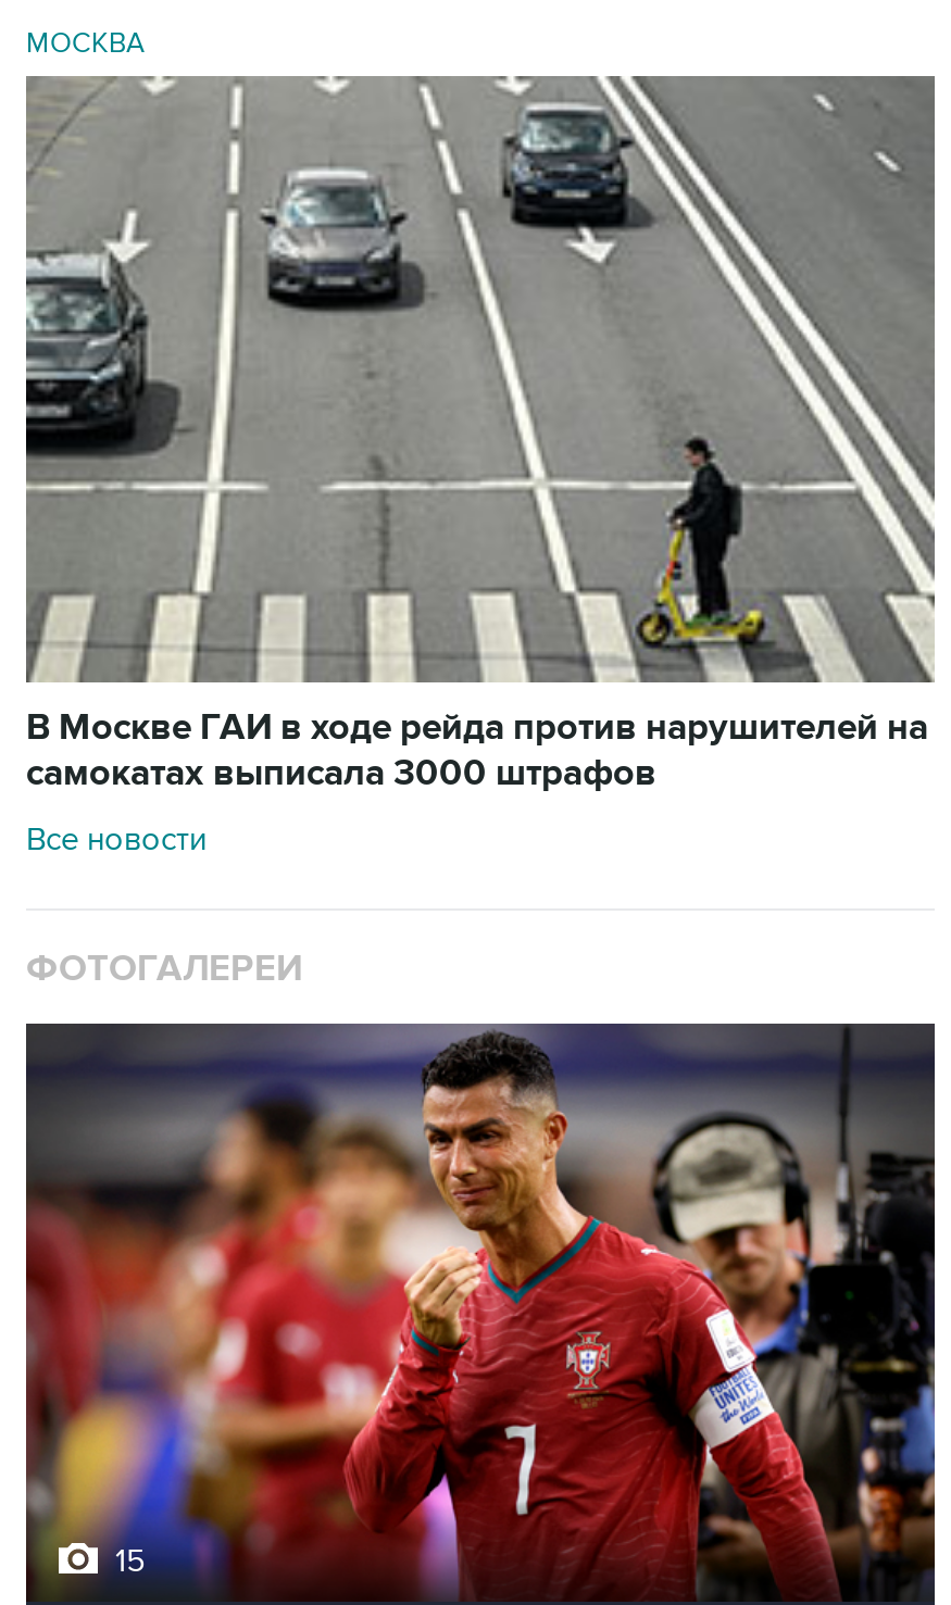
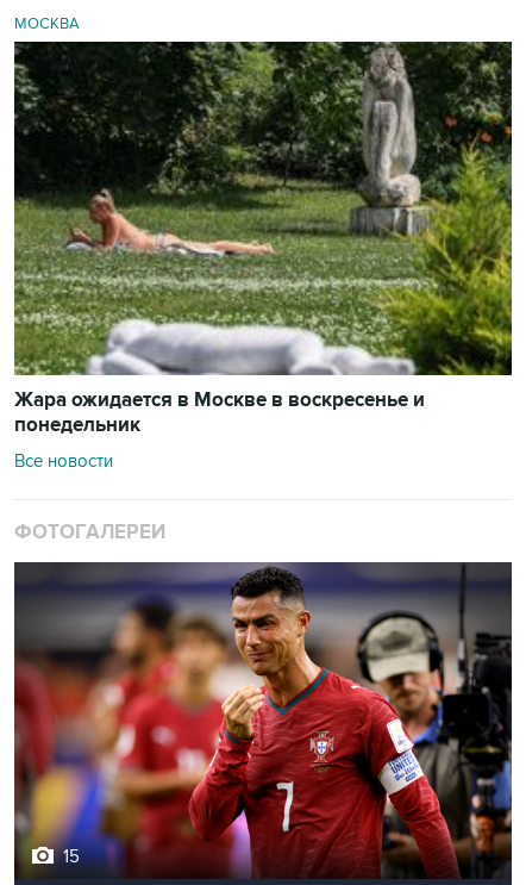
[24,76,935,796] [image] | В Москве ГАИ в ходе рейда против нарушителей на | самокатах выписала 3000 штрафов -> [13,40,513,437] [image] | Жара ожидается в Москве в воскресенье и | понедельник

